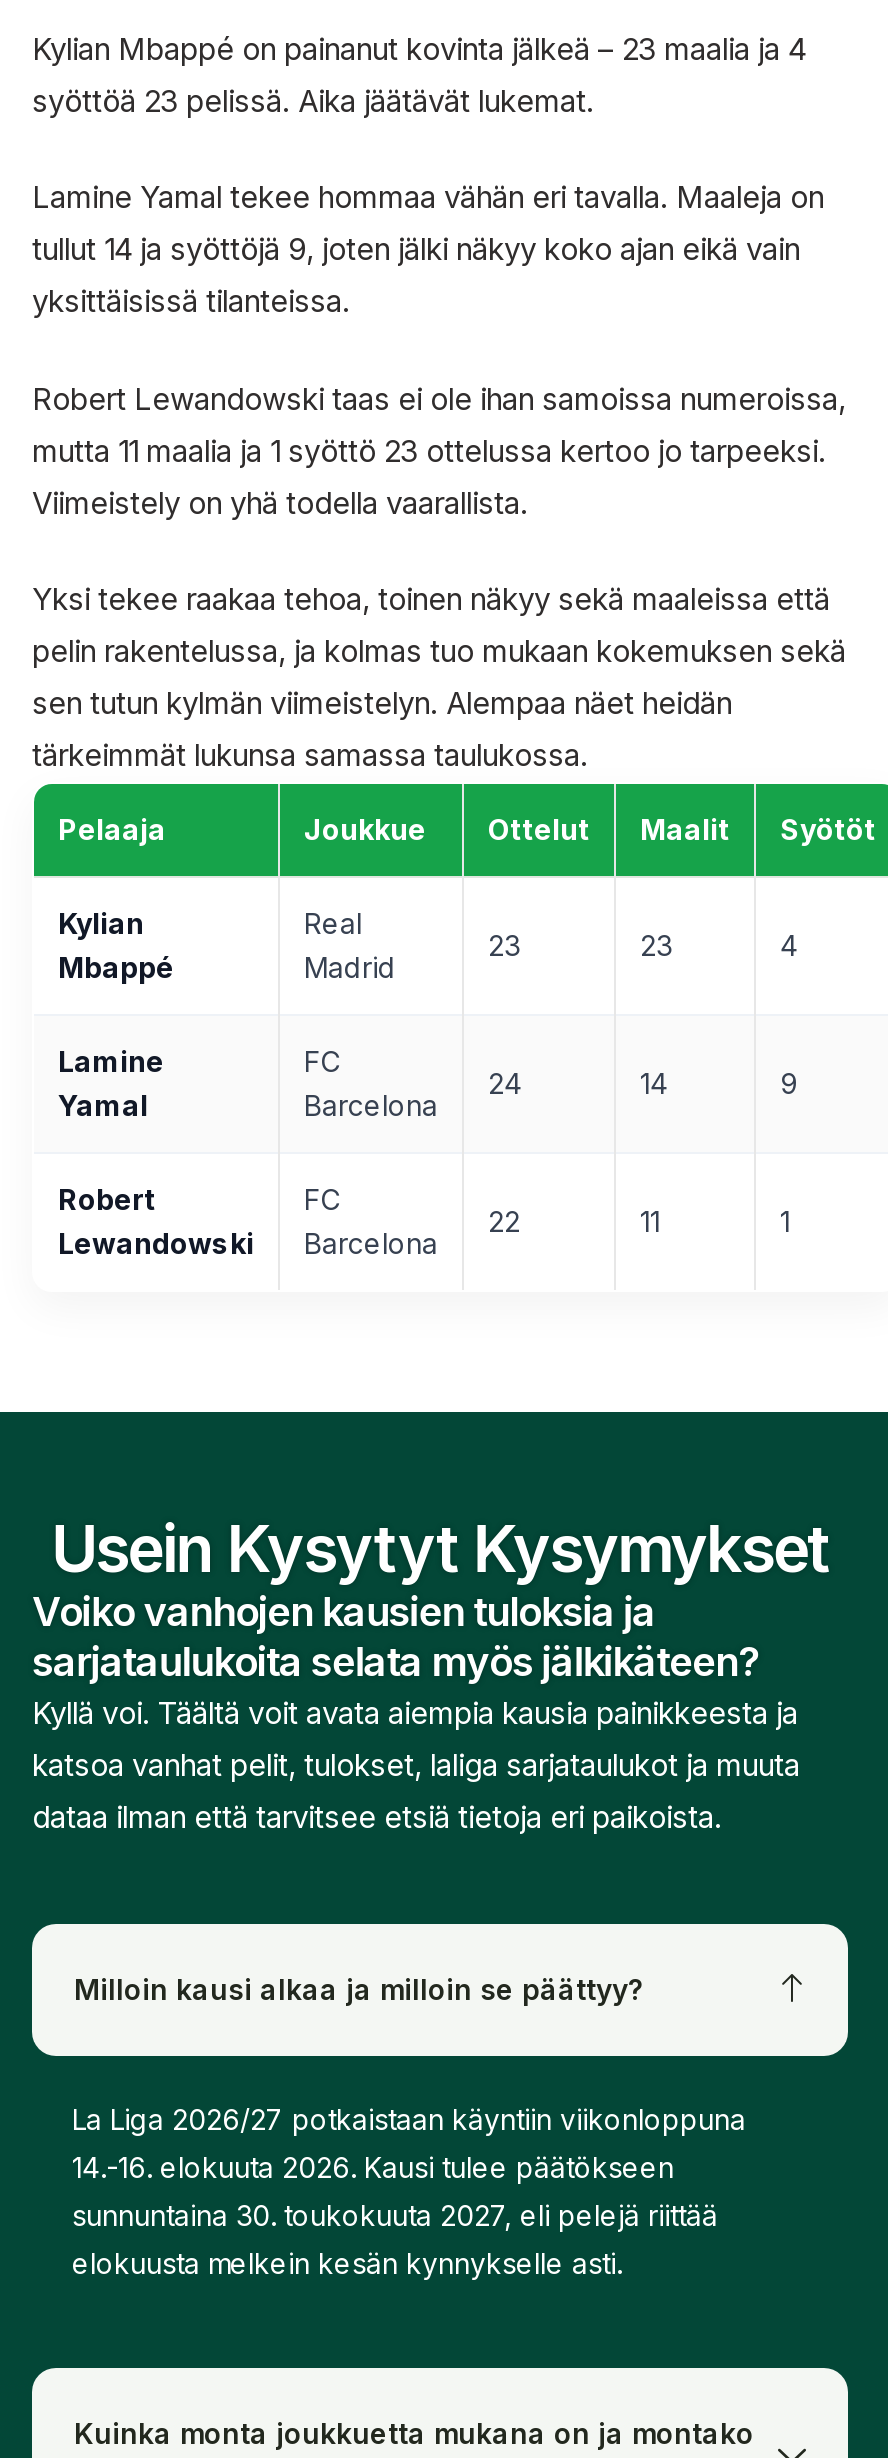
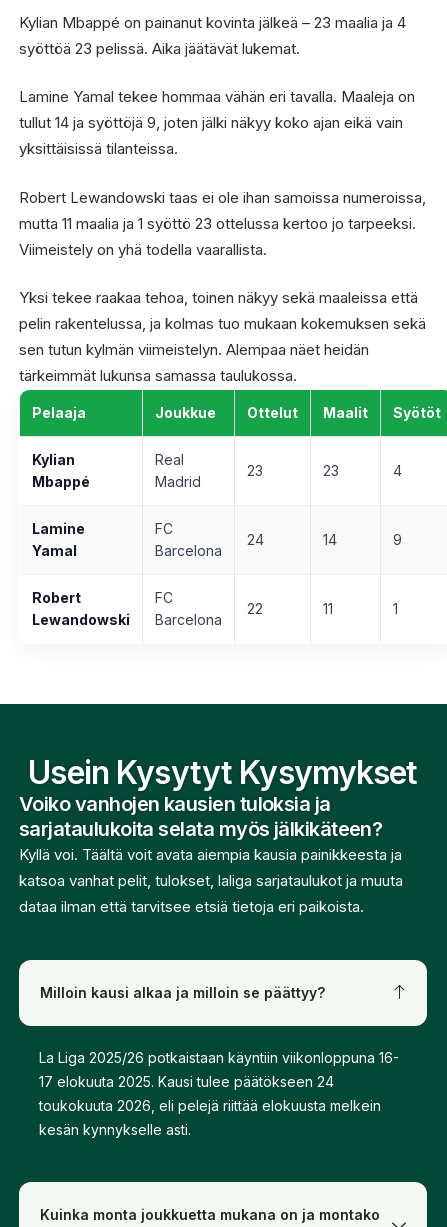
[72,2102,746,2280] La Liga 2026/27 potkaistaan käyntiin viikonloppuna | 14.-16. elokuuta 2026. Kausi tulee päätökseen | sunnuntaina 30. toukokuuta 2027, eli pelejä riittää | elokuusta melkein kesän kynnykselle asti. -> [39,1049,399,1138] La Liga 2025/26 potkaistaan käyntiin viikonloppuna 16- | 17 elokuuta 2025. Kausi tulee päätökseen 24 | toukokuuta 2026, eli pelejä riittää elokuusta melkein | kesän kynnykselle asti.

